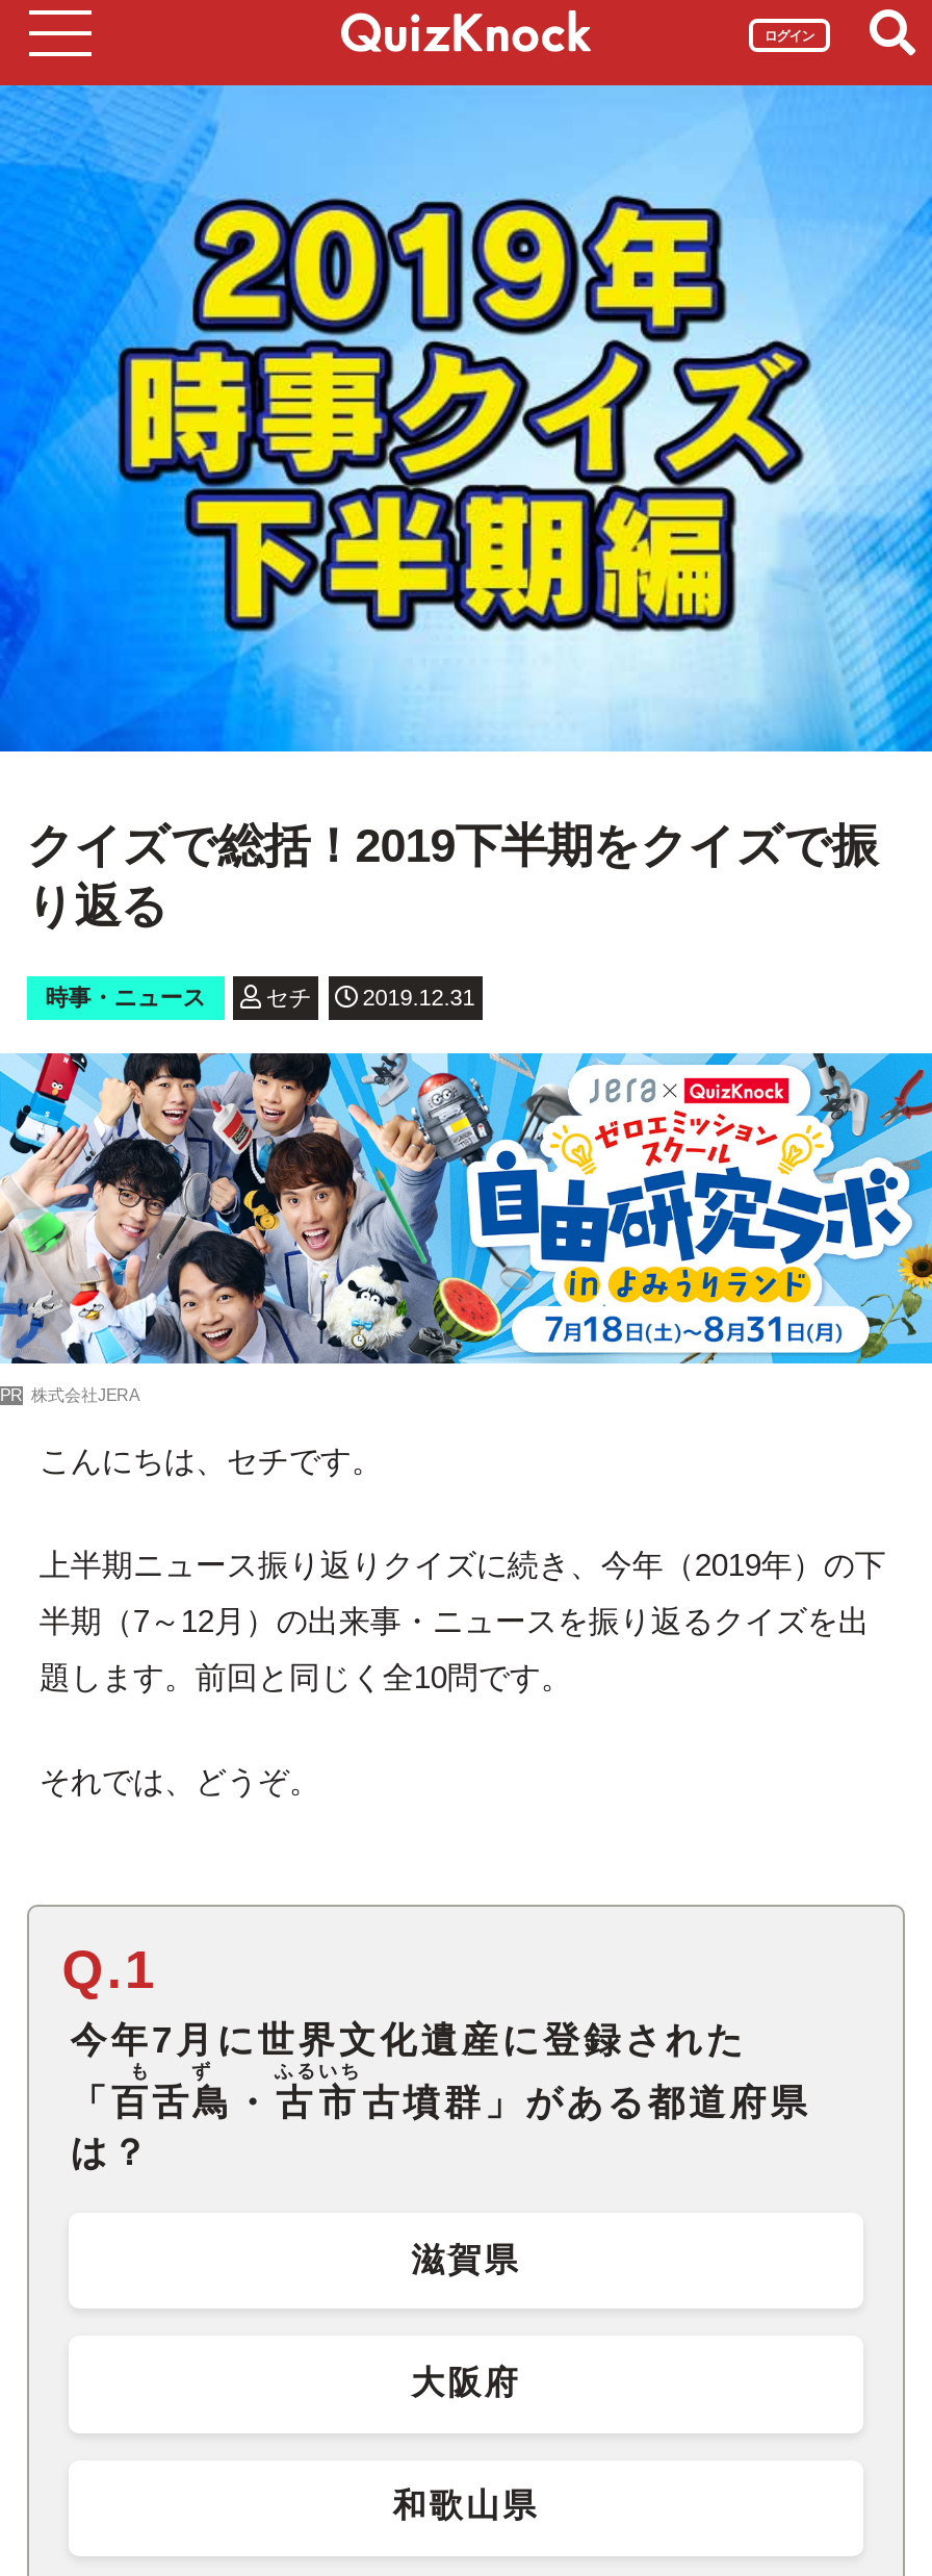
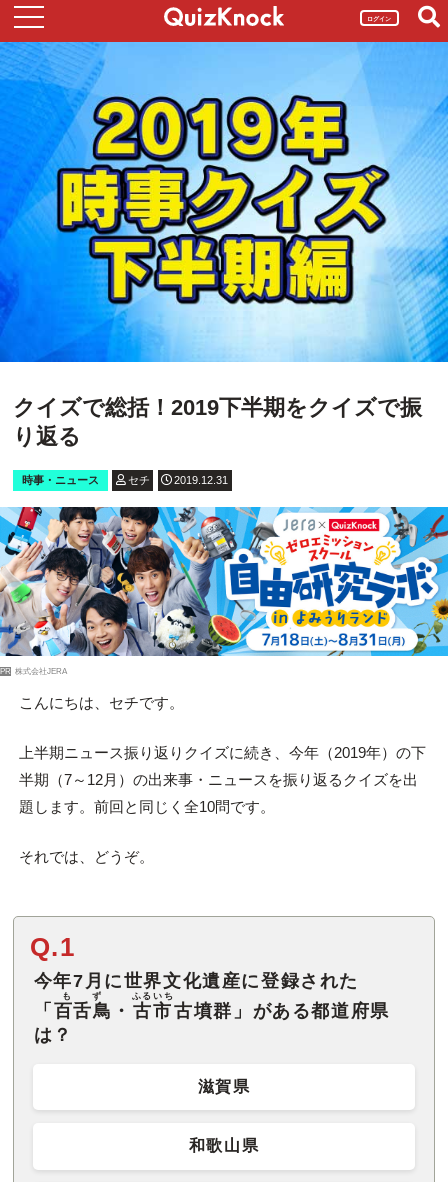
[411,2365,521,2400] 大阪府 -> none

